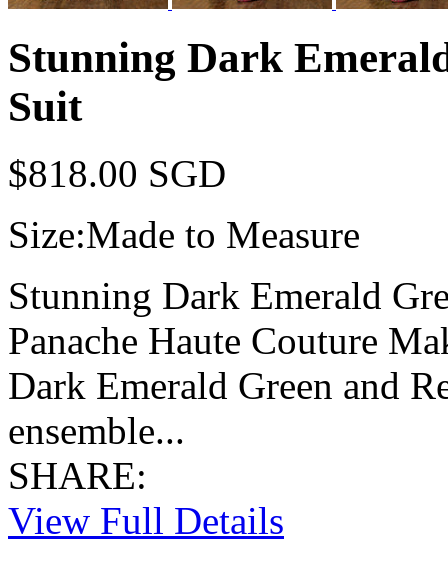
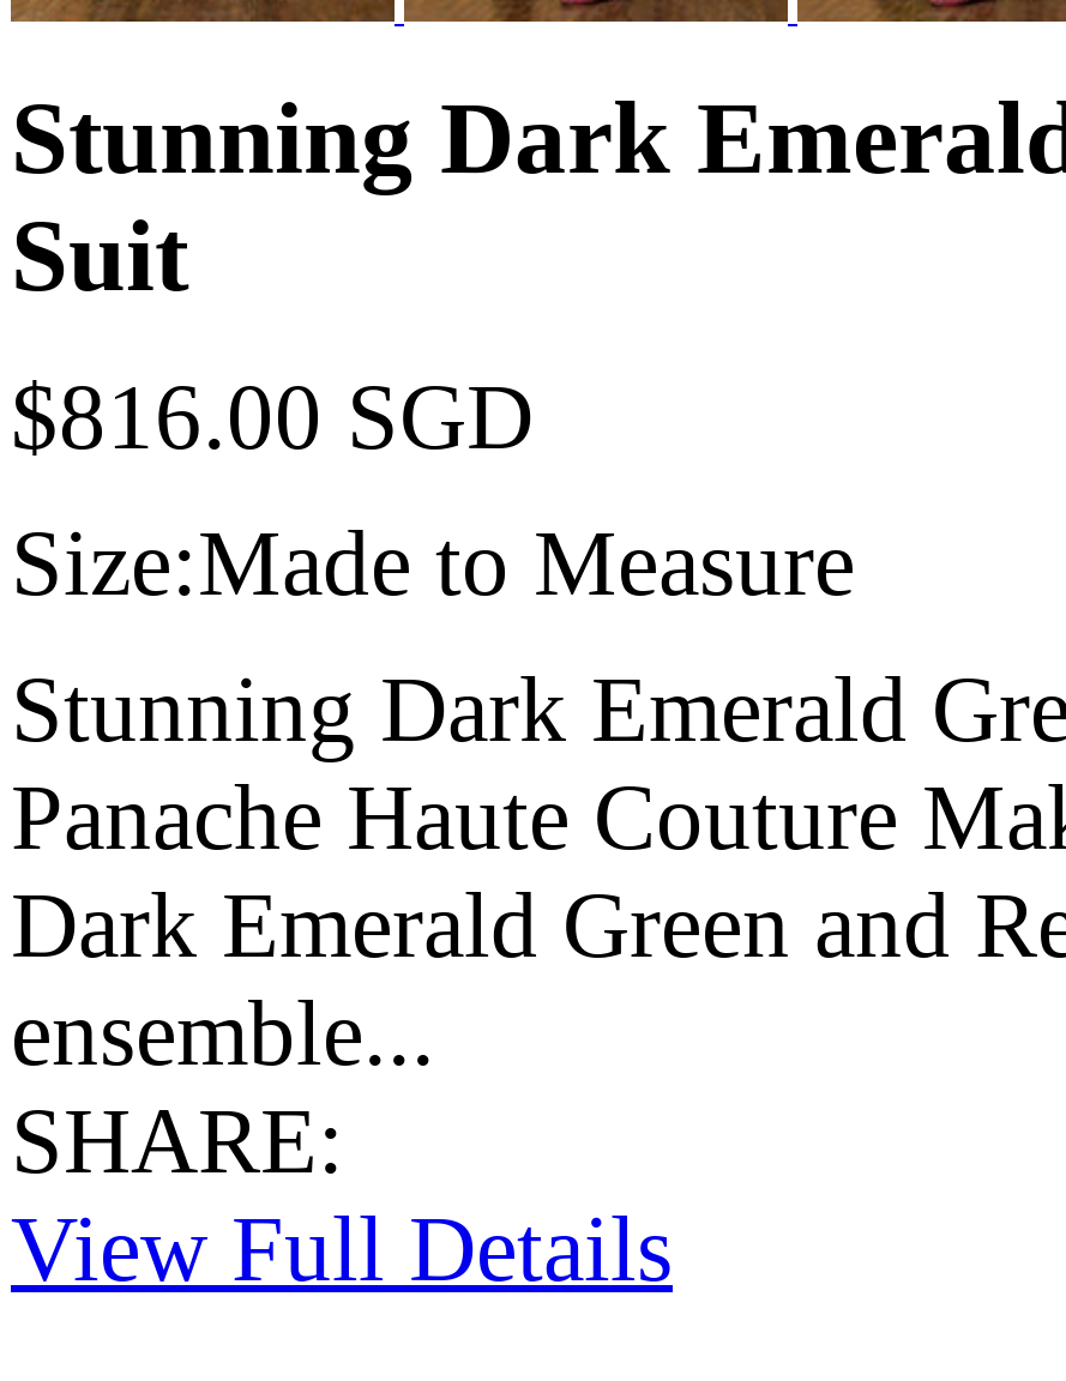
[8,152,226,195] $818.00 SGD -> [11,364,534,467] $816.00 SGD

